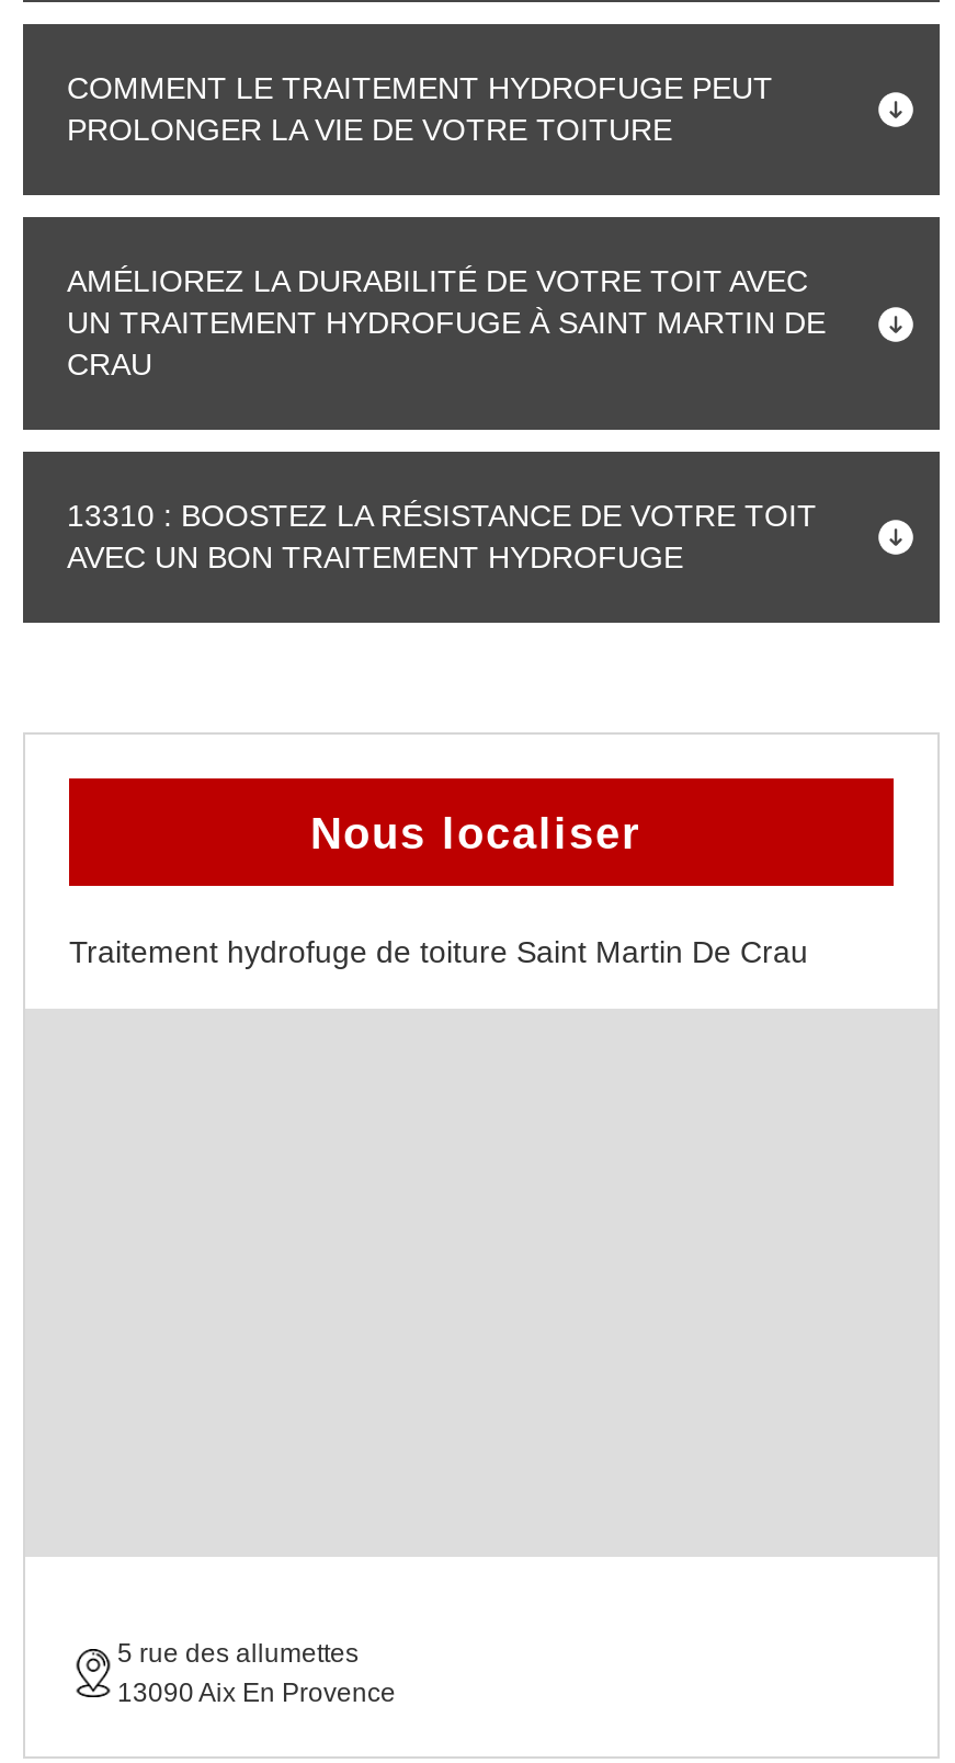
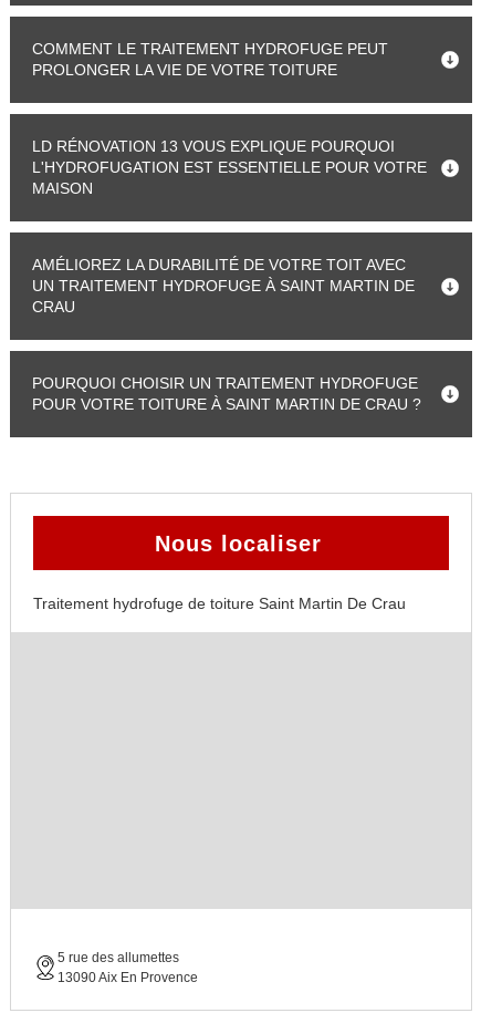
none -> [32,137,427,197] LD RÉNOVATION 13 VOUS EXPLIQUE POURQUOI | L'HYDROFUGATION EST ESSENTIELLE POUR VOTRE | MAISON
[67,498,817,575] 13310 : BOOSTEZ LA RÉSISTANCE DE VOTRE TOIT | AVEC UN BON TRAITEMENT HYDROFUGE -> [32,374,421,413] POURQUOI CHOISIR UN TRAITEMENT HYDROFUGE | POUR VOTRE TOITURE À SAINT MARTIN DE CRAU ?

